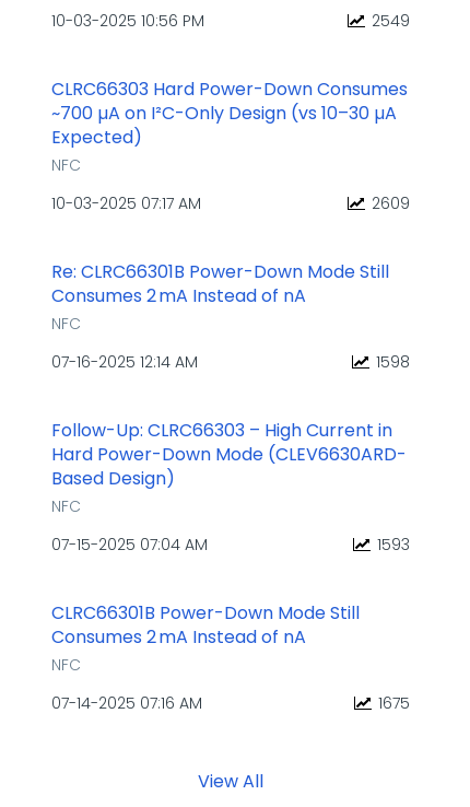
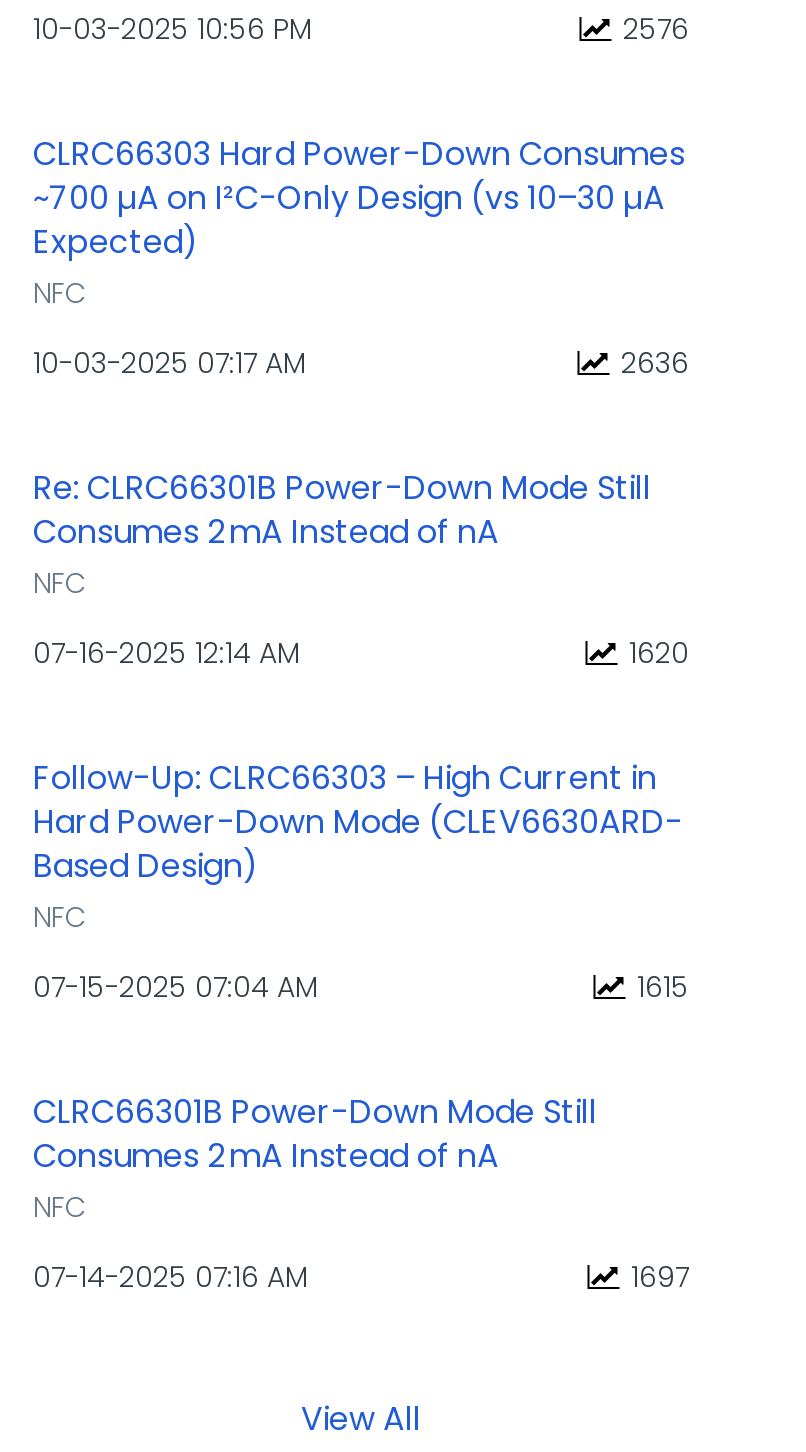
[367,10,410,32] 2549 -> [615,9,689,49] 2576
[367,193,410,215] 2609 -> [613,343,689,383] 2636
[372,351,410,373] 1598 -> [621,633,689,673] 1620
[373,534,410,556] 1593 -> [629,967,689,1007] 1615
[374,692,410,714] 1675 -> [623,1257,689,1297] 1697

